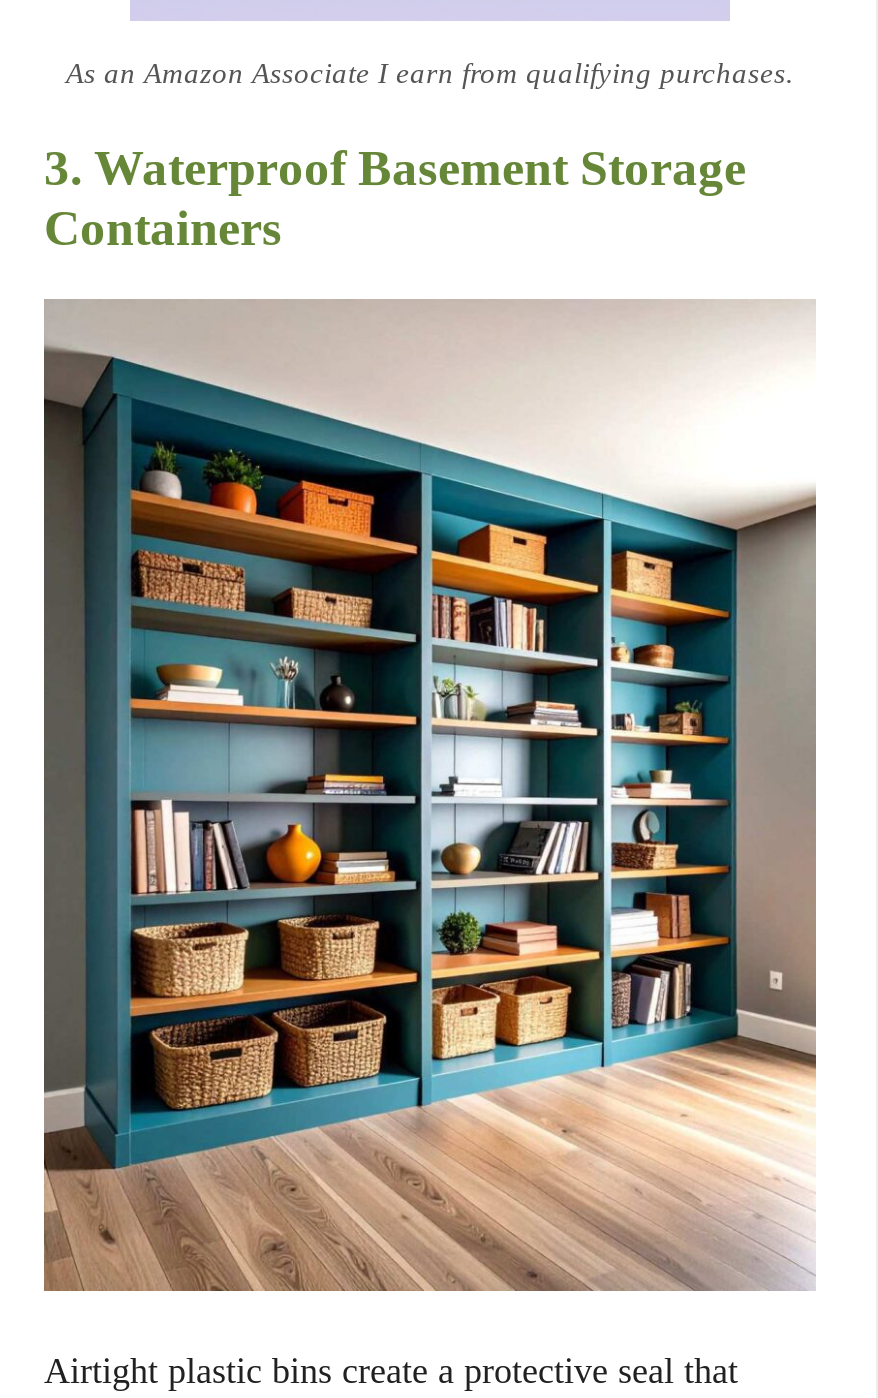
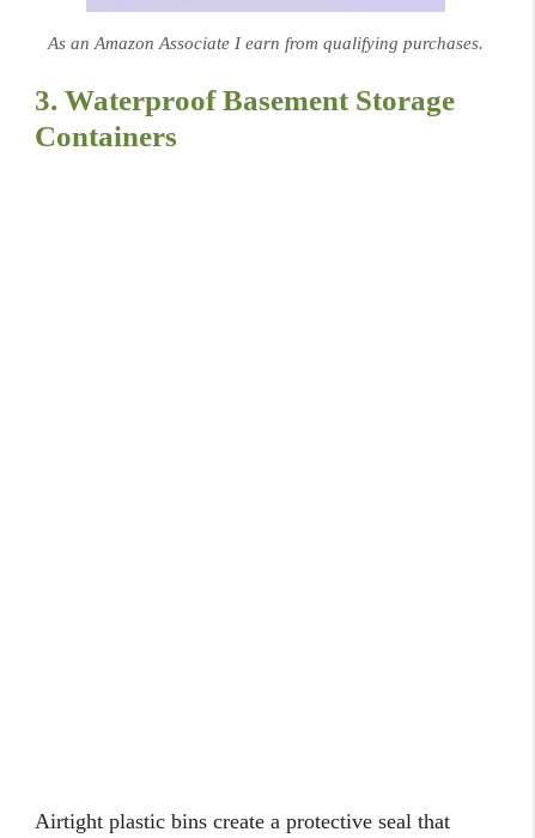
[42,298,818,1294] [image] -> none

